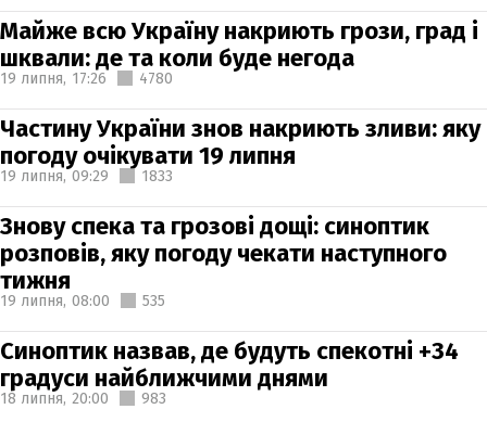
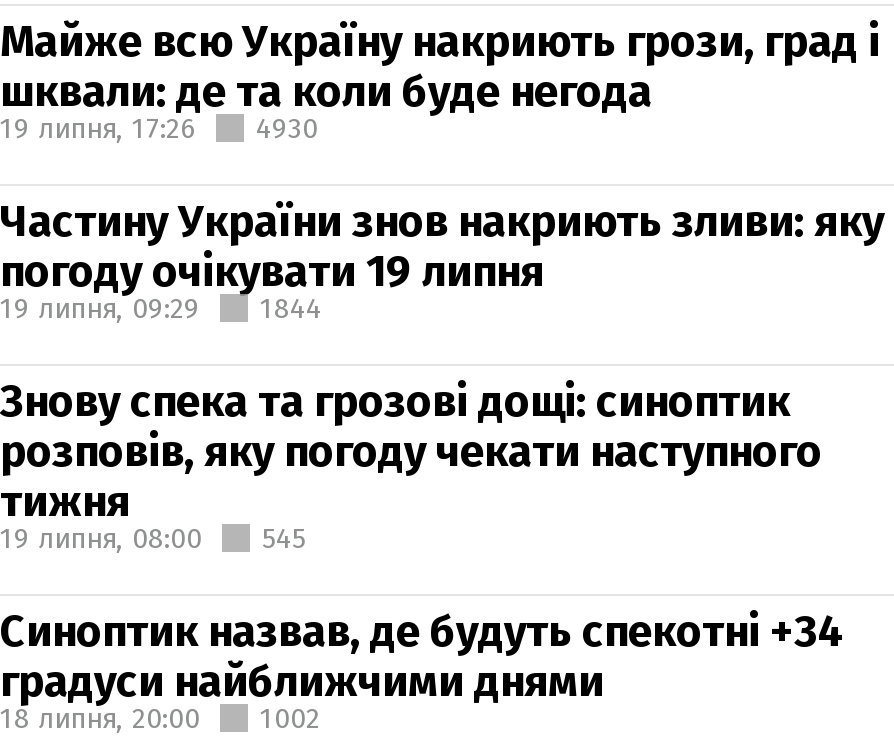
[0,69,173,87] 19 липня, 17:26 4780 -> [0,111,318,145] 19 липня, 17:26 4930
[0,167,173,185] 19 липня, 09:29 1833 -> [0,291,322,325] 19 липня, 09:29 1844
[0,291,165,310] 19 липня, 08:00 535 -> [0,521,306,555] 19 липня, 08:00 545
[0,389,166,407] 18 липня, 20:00 983 -> [0,701,320,735] 18 липня, 20:00 1002

